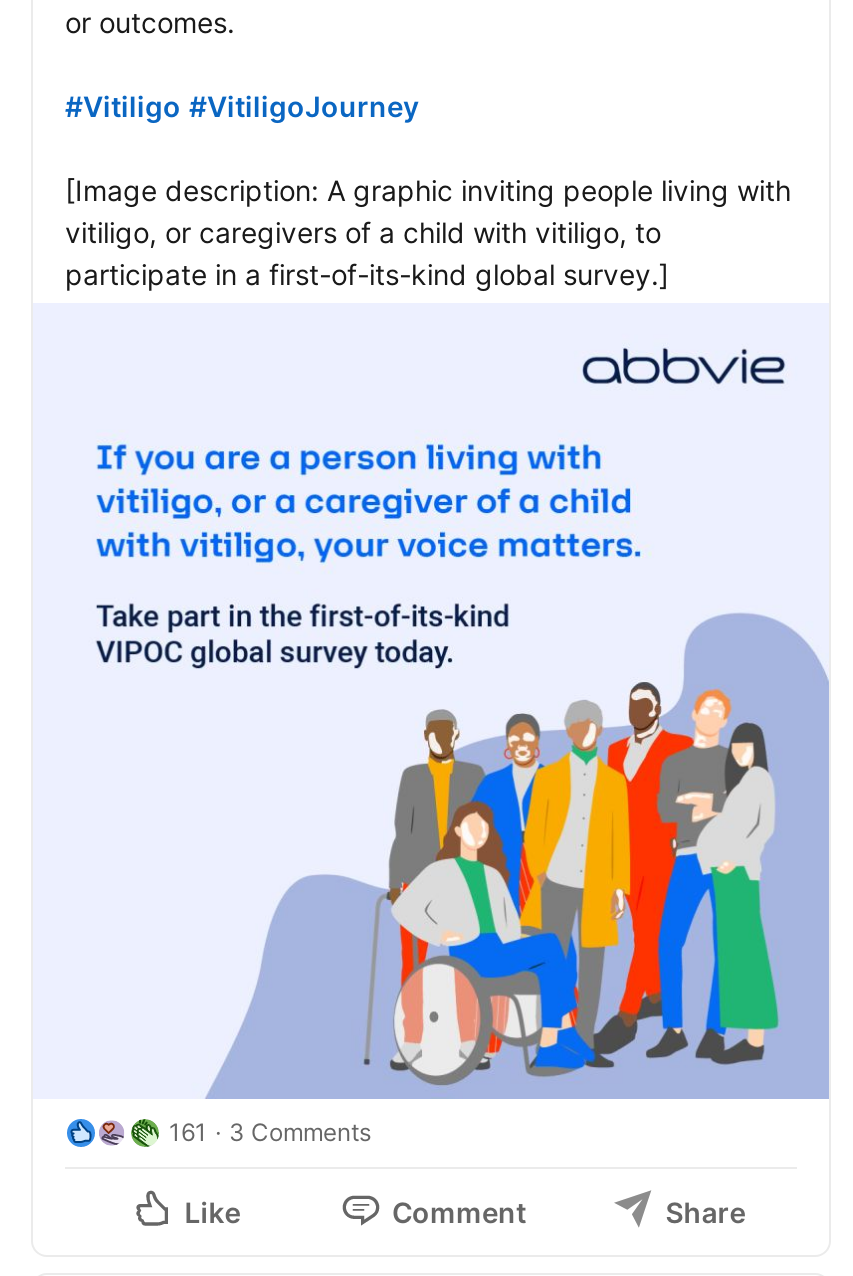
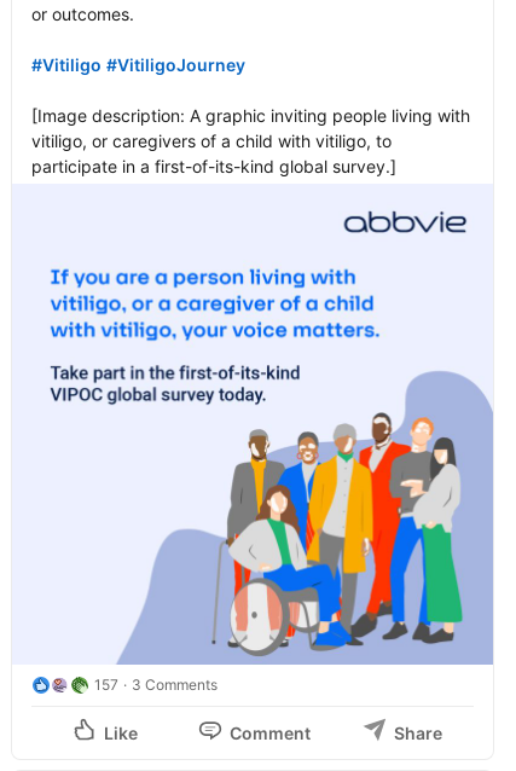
[169,1118,371,1148] 161 3 Comments -> [94,675,218,694] 157 3 Comments

